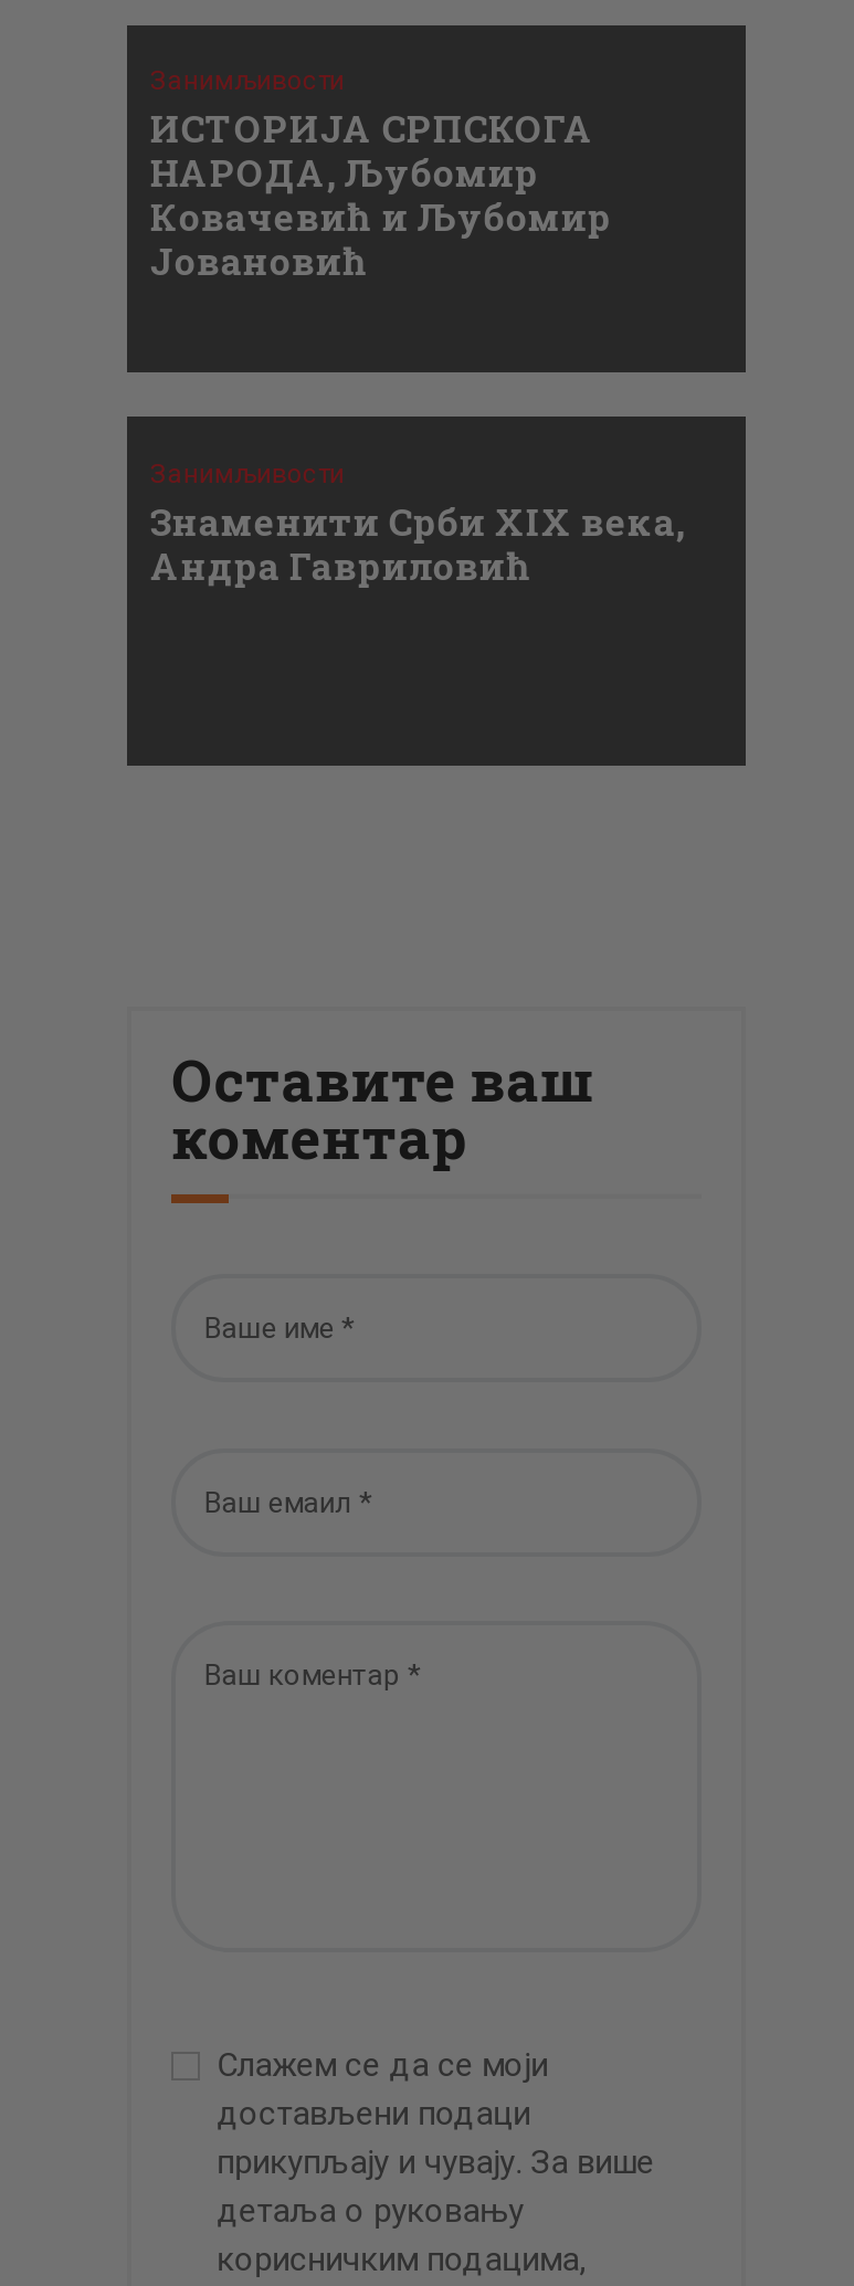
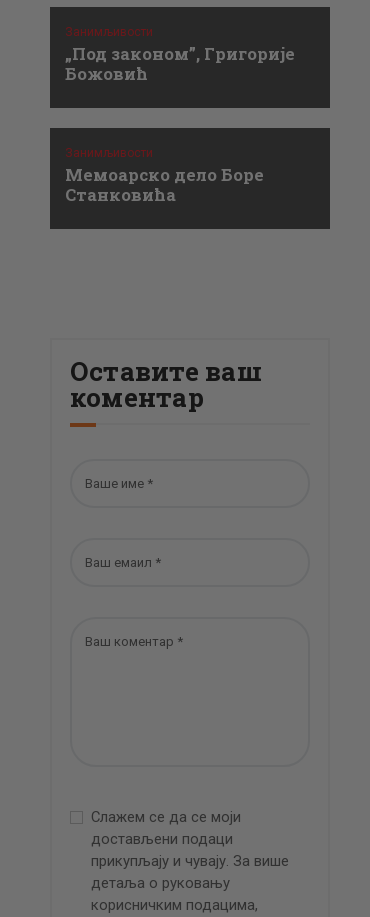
[150,104,612,287] ИСТОРИЈА СРПСКОГА | НАРОДА, Љубомир | Ковачевић и Љубомир | Јовановић -> [65,42,295,85] „Под законом”, Григорије | Божовић
[150,496,685,591] Знаменити Срби XIX века, | Андра Гавриловић -> [65,163,264,206] Мемоарско дело Боре | Станковића

